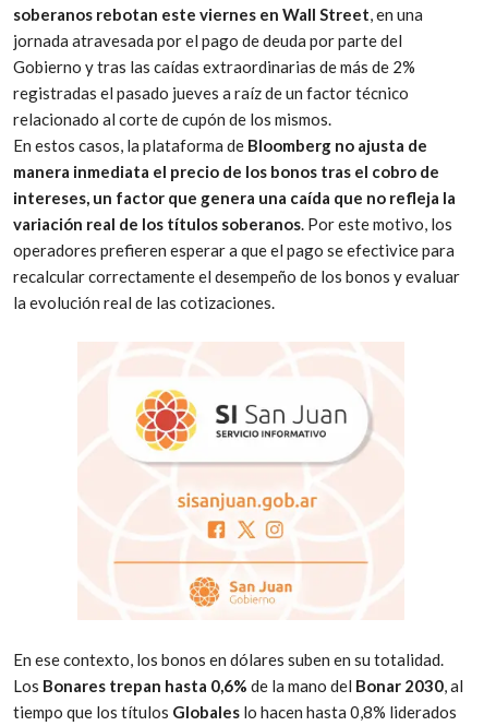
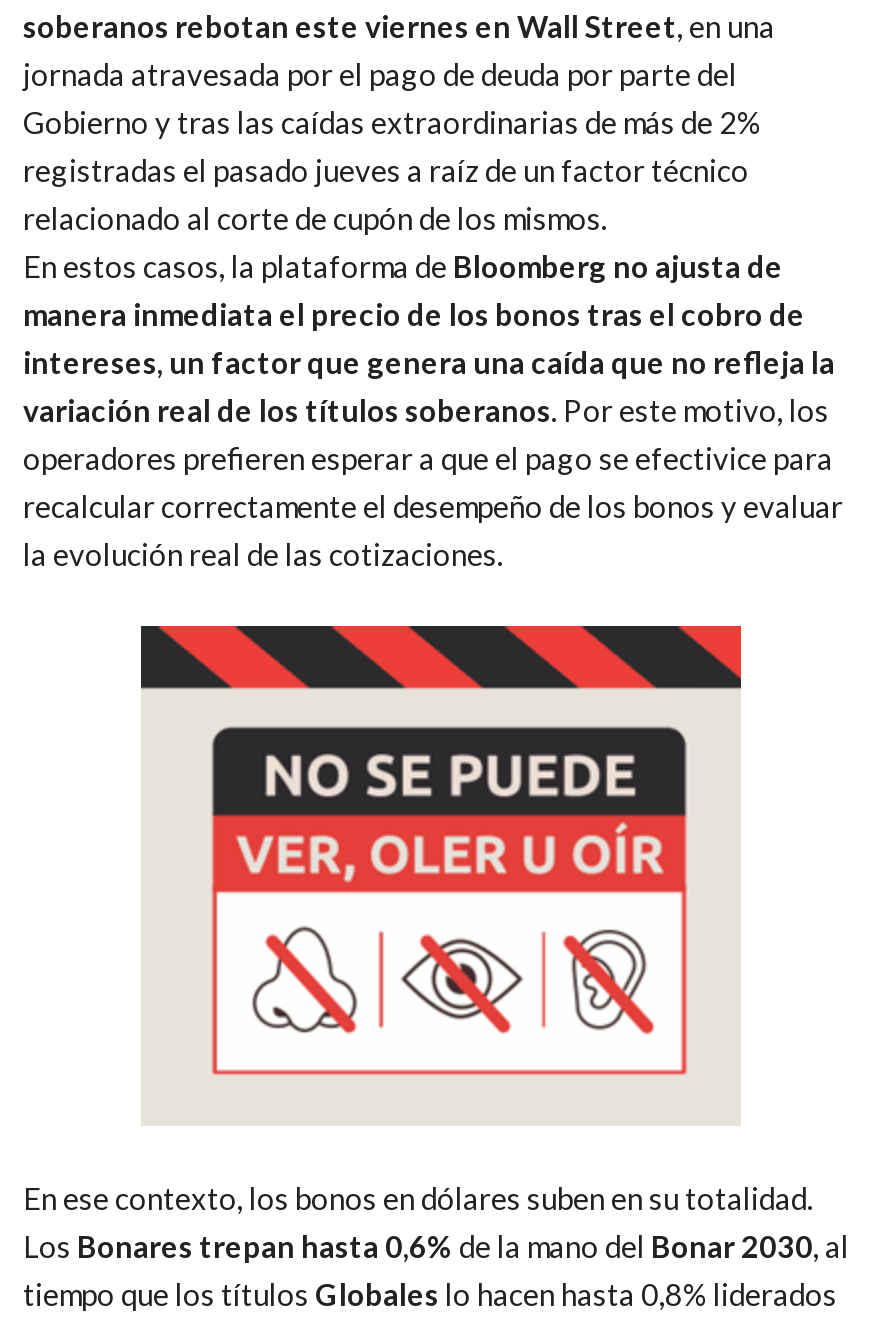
[77,342,404,618] [image] -> [139,624,743,1124] [image]

